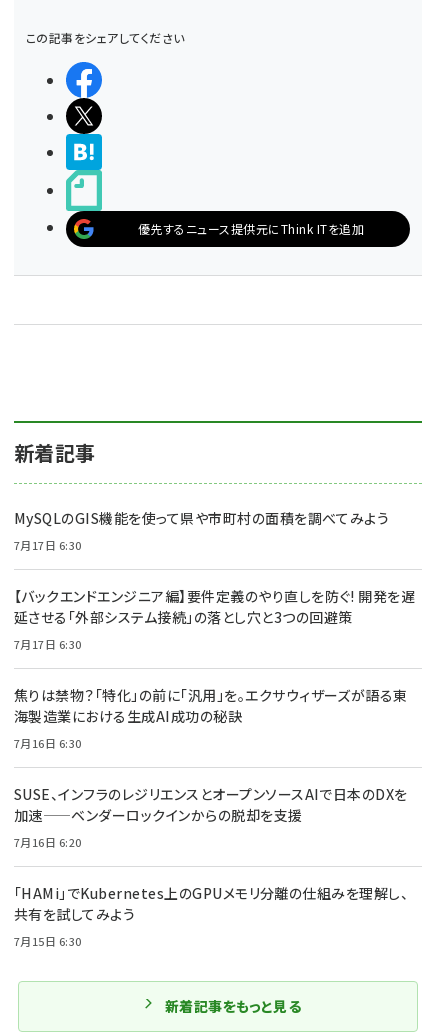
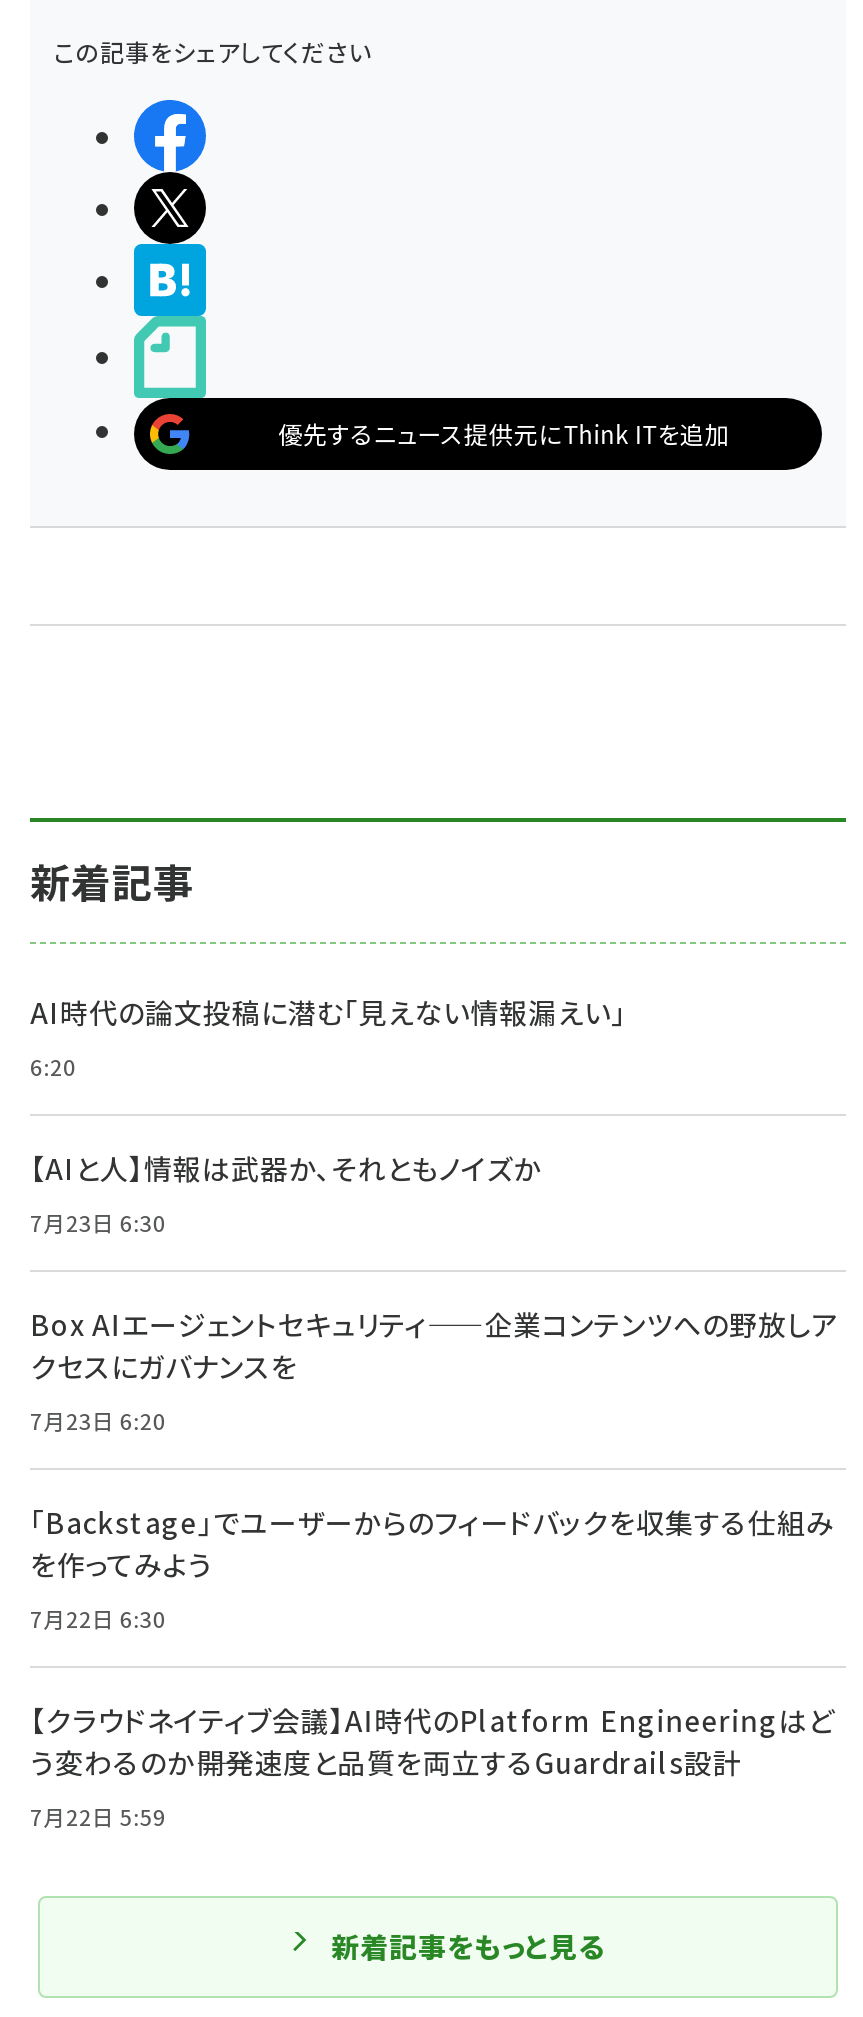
[14,507,389,552] MySQLのGIS機能を使って県や市町村の面積を調べてみよう | 7月17日 6:30 -> [30,991,626,1081] AI時代の論文投稿に潜む「見えない情報漏えい」 | 6:20
[14,585,415,651] 【バックエンドエンジニア編】要件定義のやり直しを防ぐ! 開発を遅 | 延させる「外部システム接続」の落とし穴と3つの回避策 | 7月17日 6:30 -> [30,1147,542,1237] 【AIと人】情報は武器か、それともノイズか | 7月23日 6:30
[14,684,408,750] 焦りは禁物？「特化」の前に「汎用」を。エクサウィザーズが語る東 | 海製造業における生成AI成功の秘訣 | 7月16日 6:30 -> [30,1303,839,1435] Box AIエージェントセキュリティ——企業コンテンツへの野放しア | クセスにガバナンスを | 7月23日 6:20
[14,783,408,849] SUSE、インフラのレジリエンスとオープンソースAIで日本のDXを | 加速——ベンダーロックインからの脱却を支援 | 7月16日 6:20 -> [30,1501,835,1633] 「Backstage」でユーザーからのフィードバックを収集する仕組み | を作ってみよう | 7月22日 6:30
[14,882,408,948] 「HAMi」でKubernetes上のGPUメモリ分離の仕組みを理解し、 | 共有を試してみよう | 7月15日 6:30 -> [30,1699,834,1831] 【クラウドネイティブ会議】AI時代のPlatform Engineeringはど | う変わるのか――開発速度と品質を両立するGuardrails設計 | 7月22日 5:59

